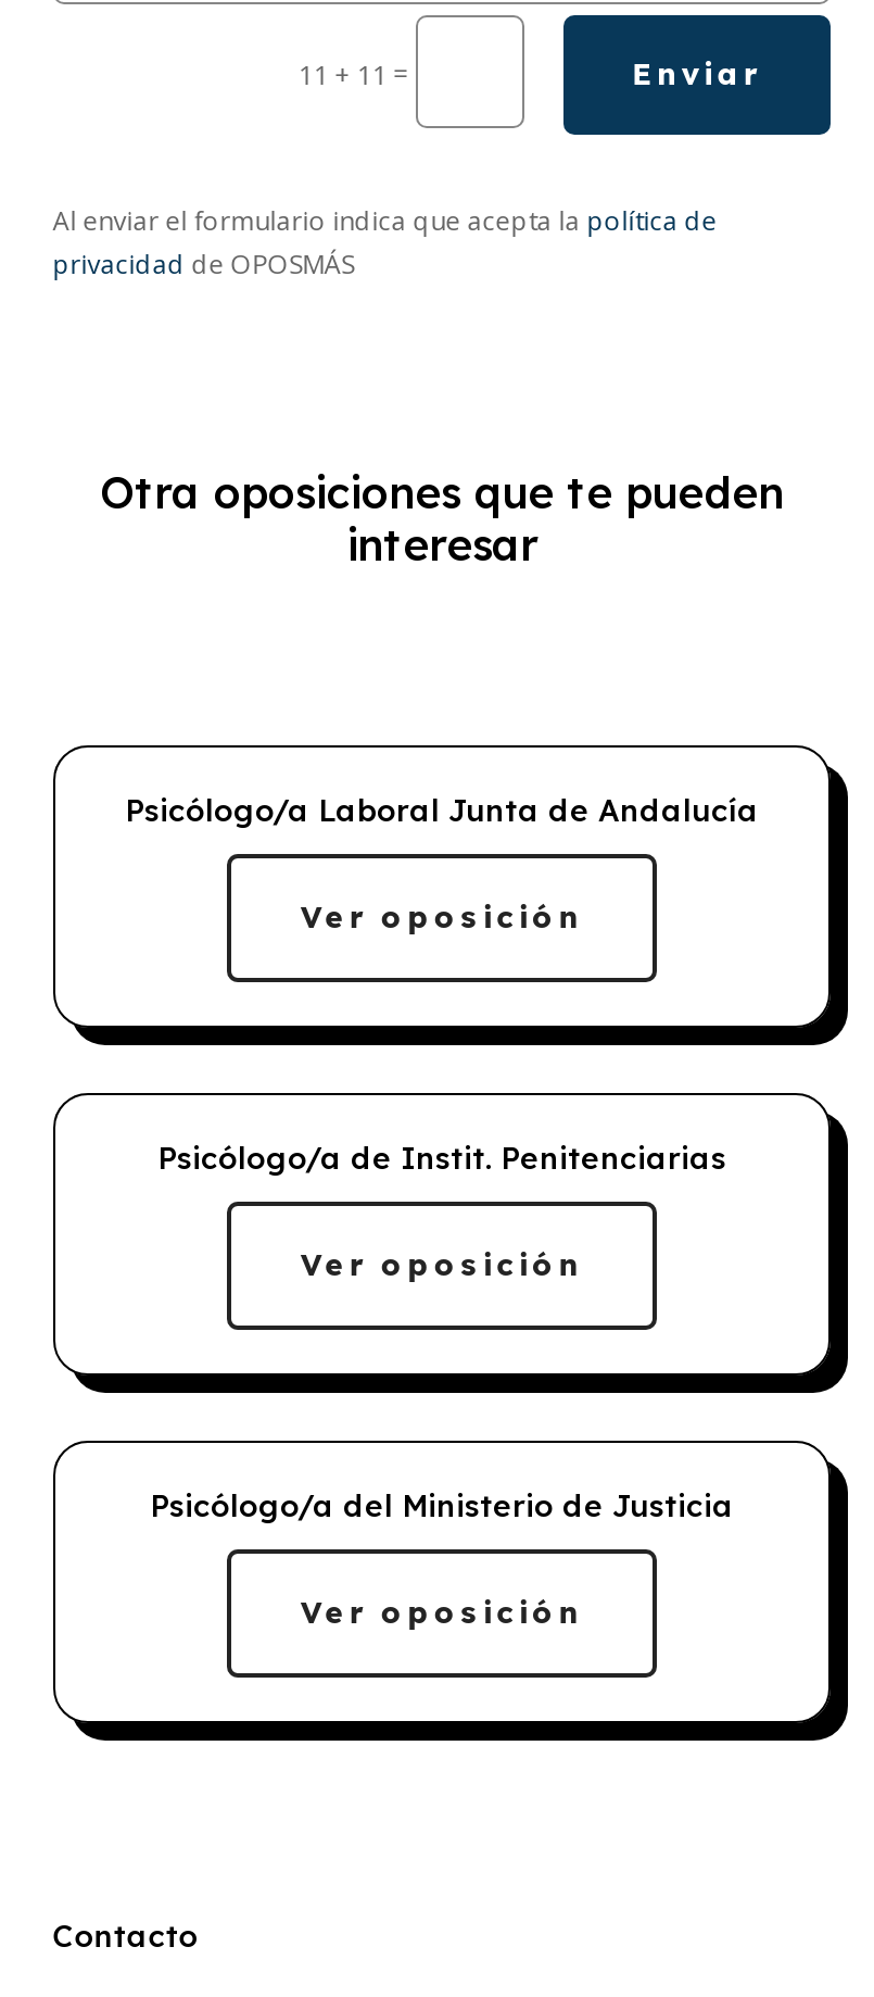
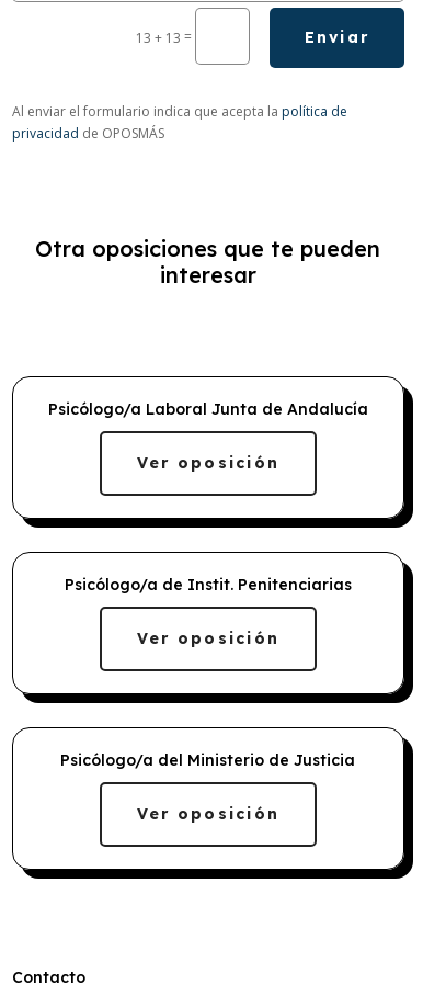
[298,55,415,94] 11 + 11 = -> [136,28,195,47] 13 + 13 =

